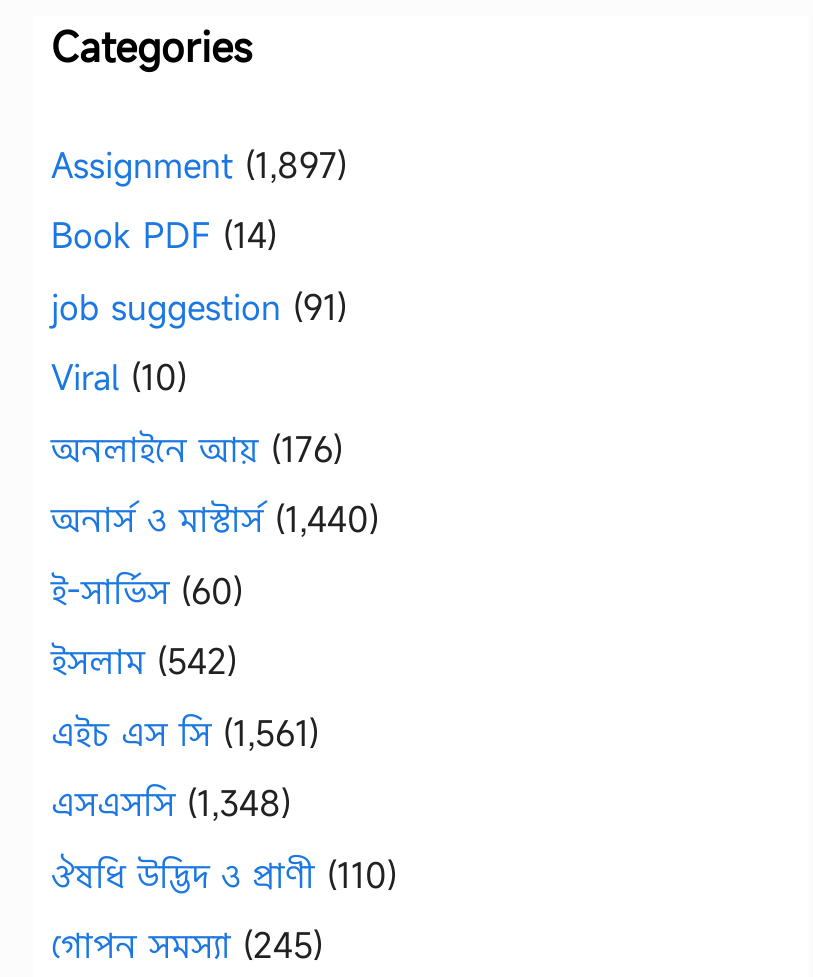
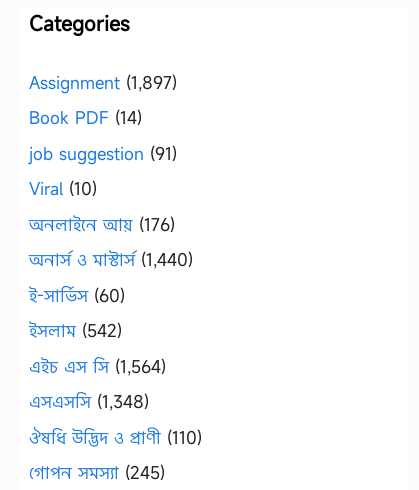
[51,709,319,755] এইচ এস সি (1,561) -> [29,354,166,377] এইচ এস সি (1,564)

